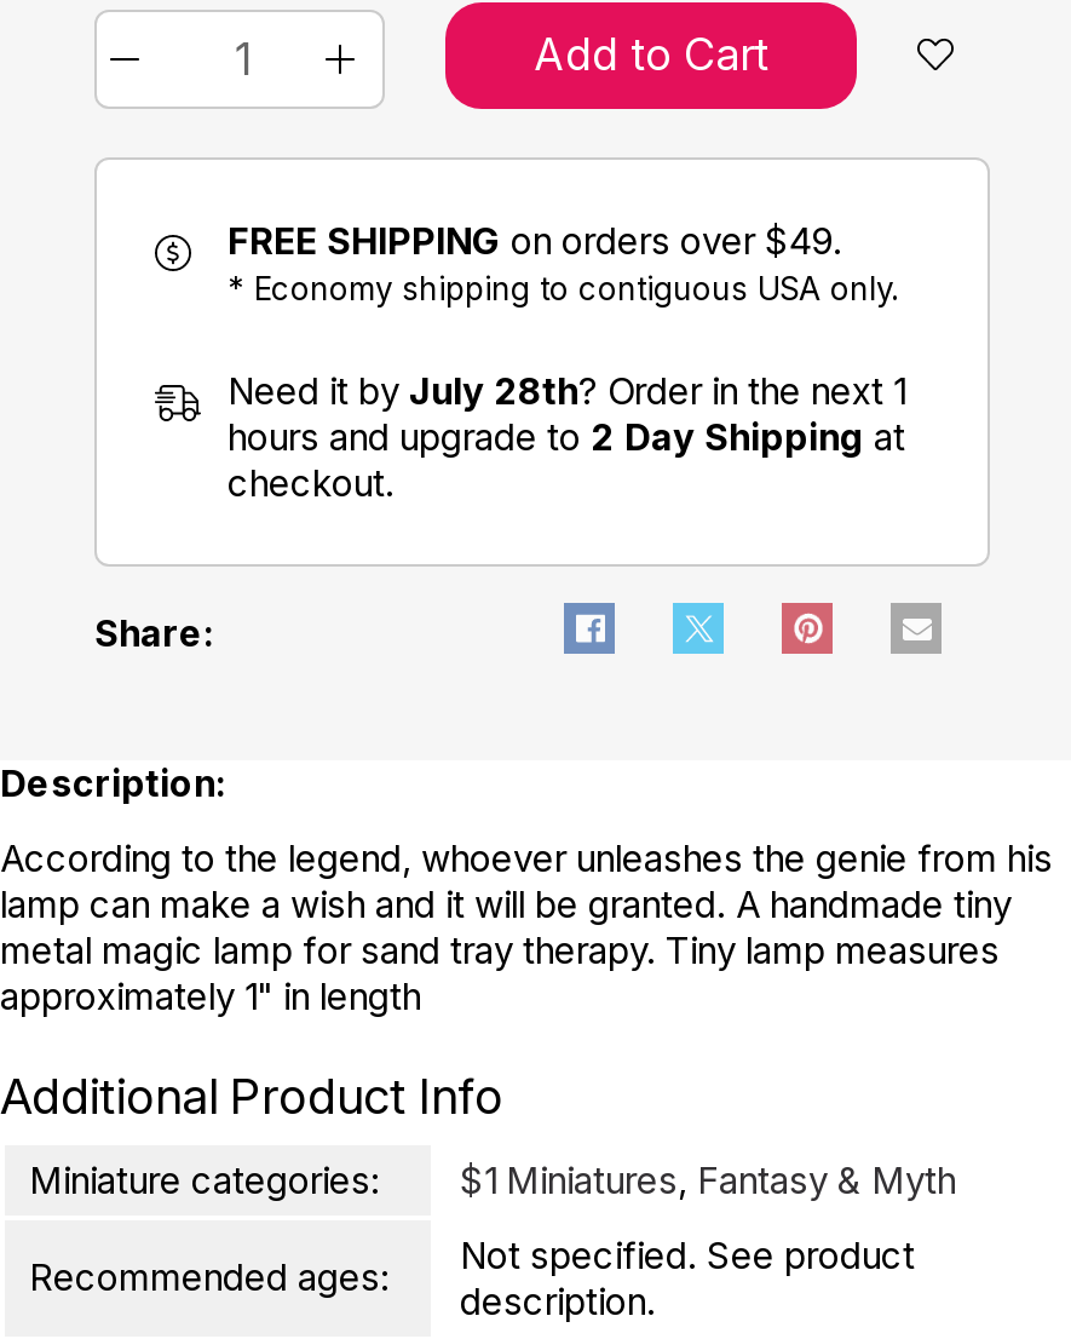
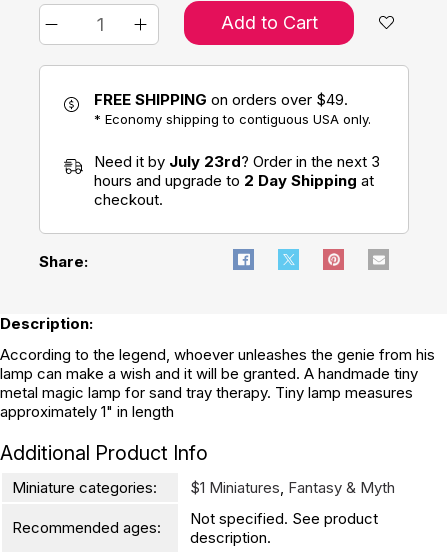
[228,368,905,414] Need it by July 28th? Order in the next 1 -> [94,152,380,171] Need it by July 23rd? Order in the next 3

